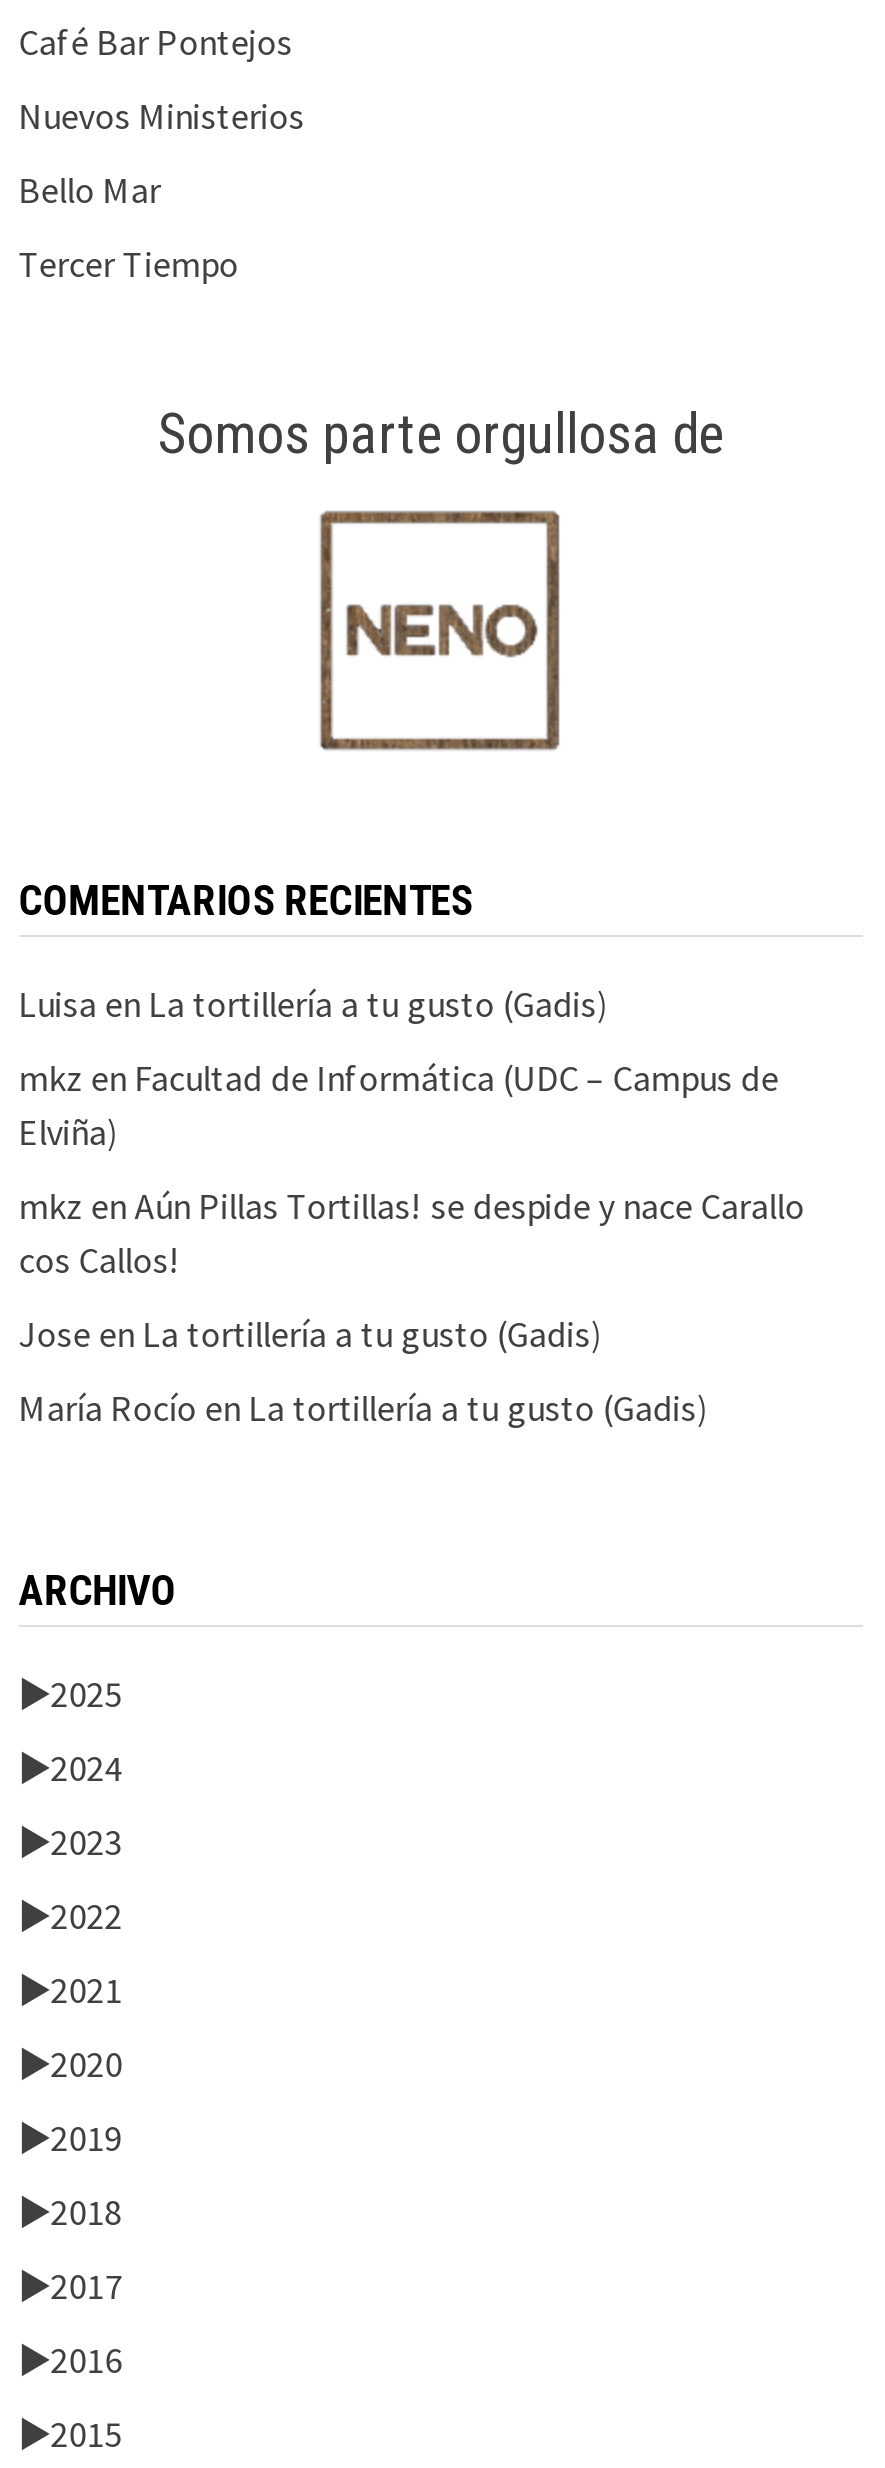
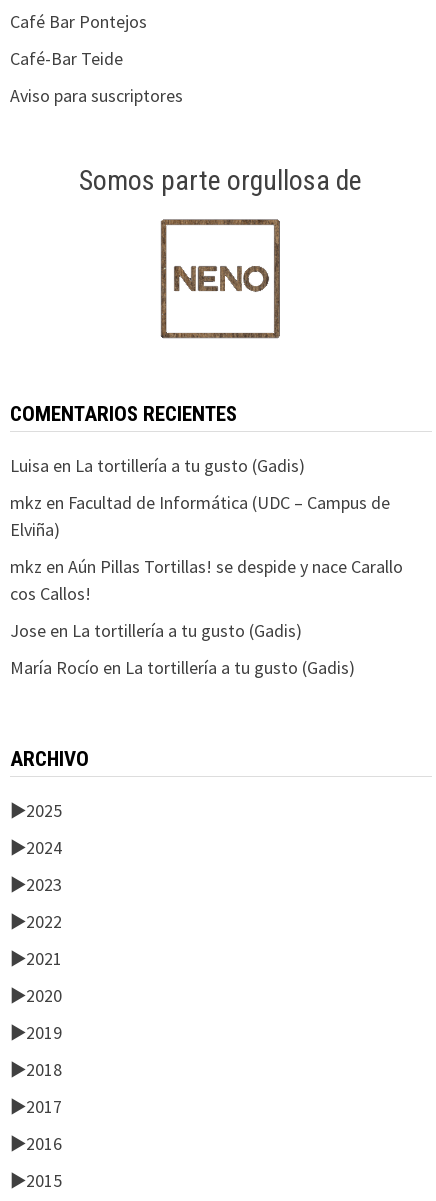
[19,93,305,287] Nuevos Ministerios | Bello Mar | Tercer Tiempo -> [10,47,183,107] Café-Bar Teide | Aviso para suscriptores

